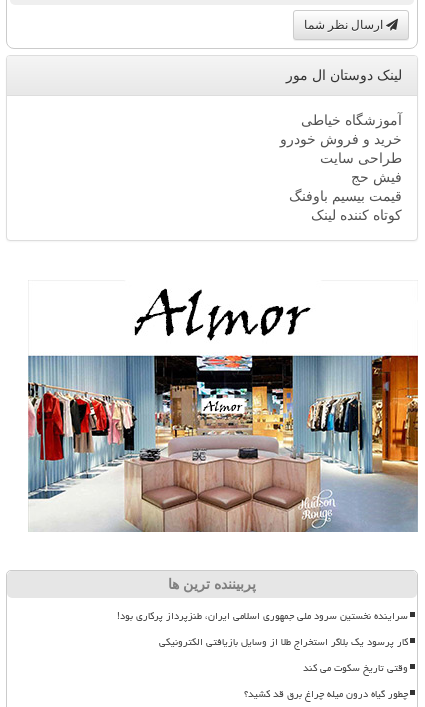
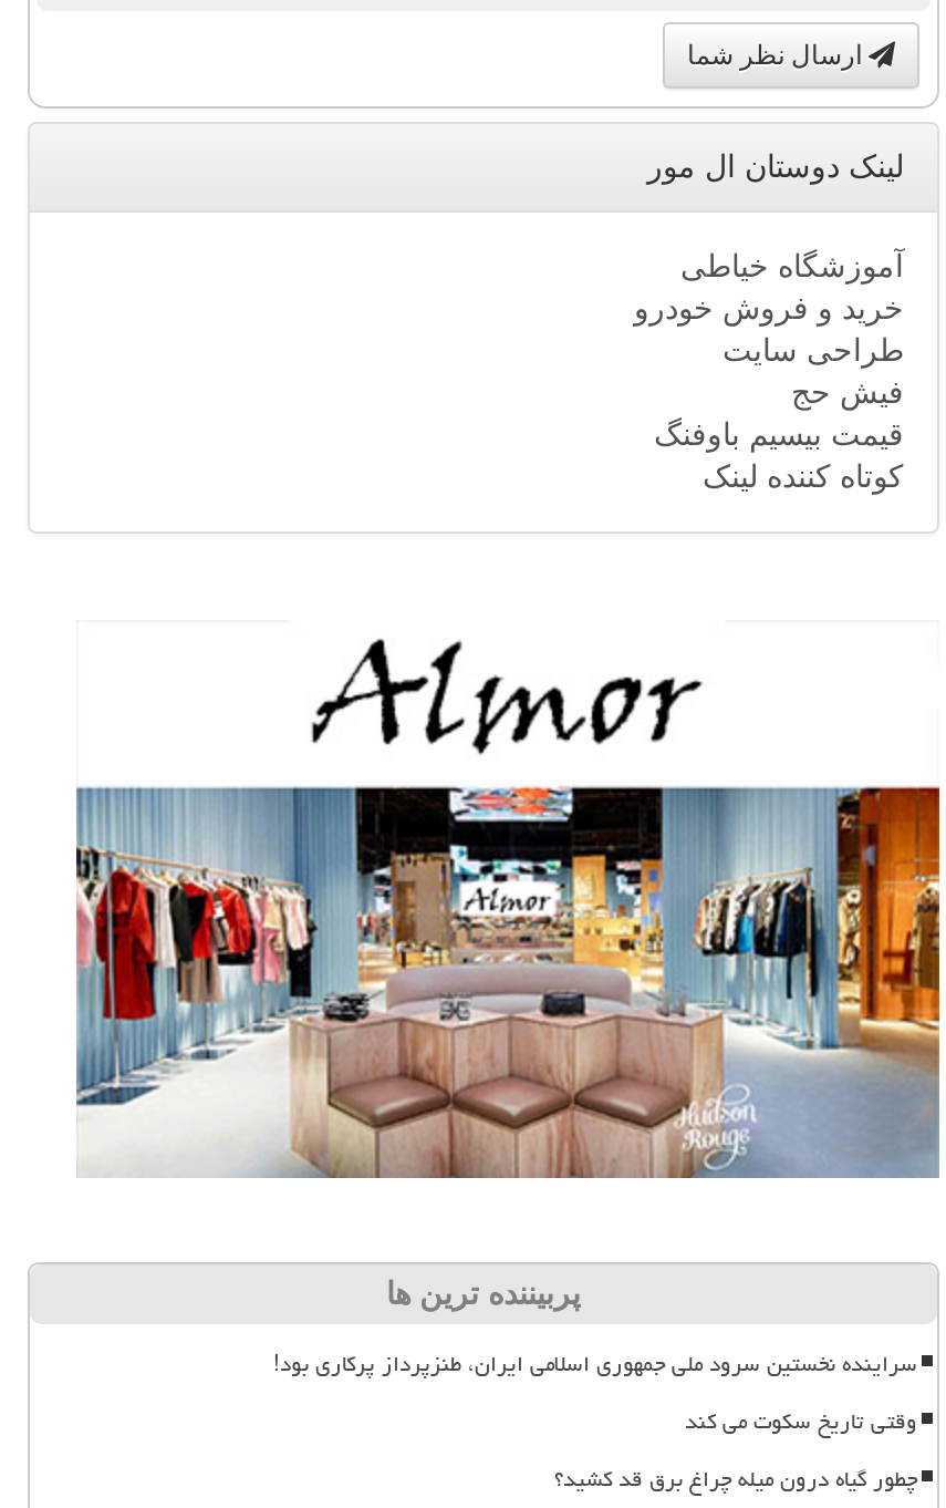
[159,632,408,652] کار پرسود یک بلاگر استخراج طلا از وسایل بازیافتی الکترونیکی -> none

